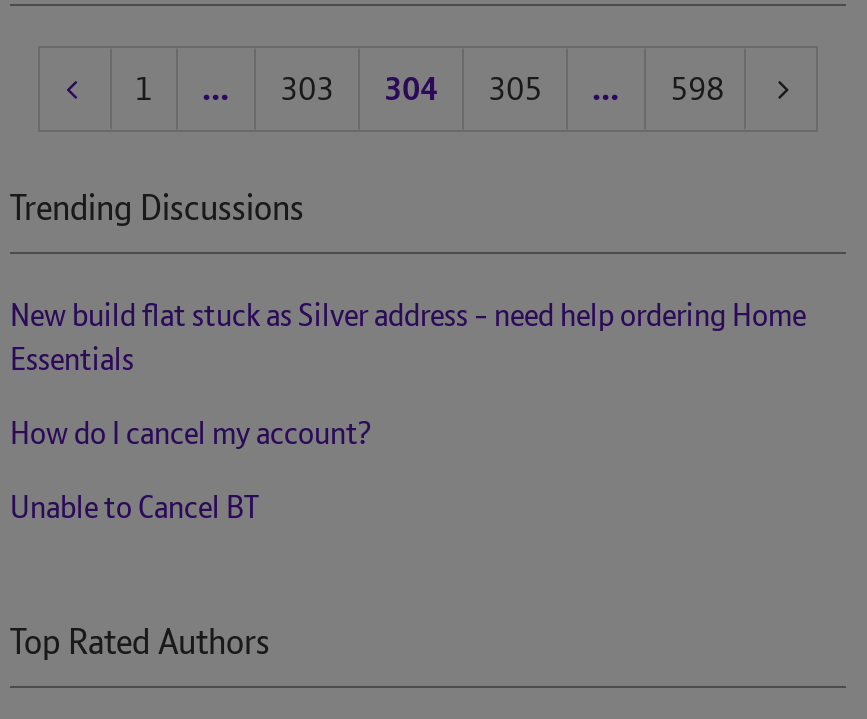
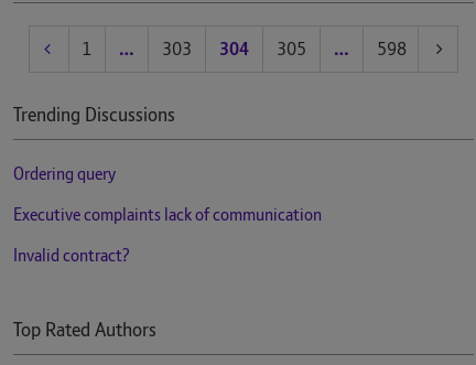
[10,295,806,381] New build flat stuck as Silver address - need help ordering Home | Essentials -> [13,163,116,186] Ordering query
[10,413,372,455] How do I cancel my account? -> [13,203,322,227] Executive complaints lack of communication
[10,487,258,529] Unable to Cancel BT -> [13,244,130,267] Invalid contract?

